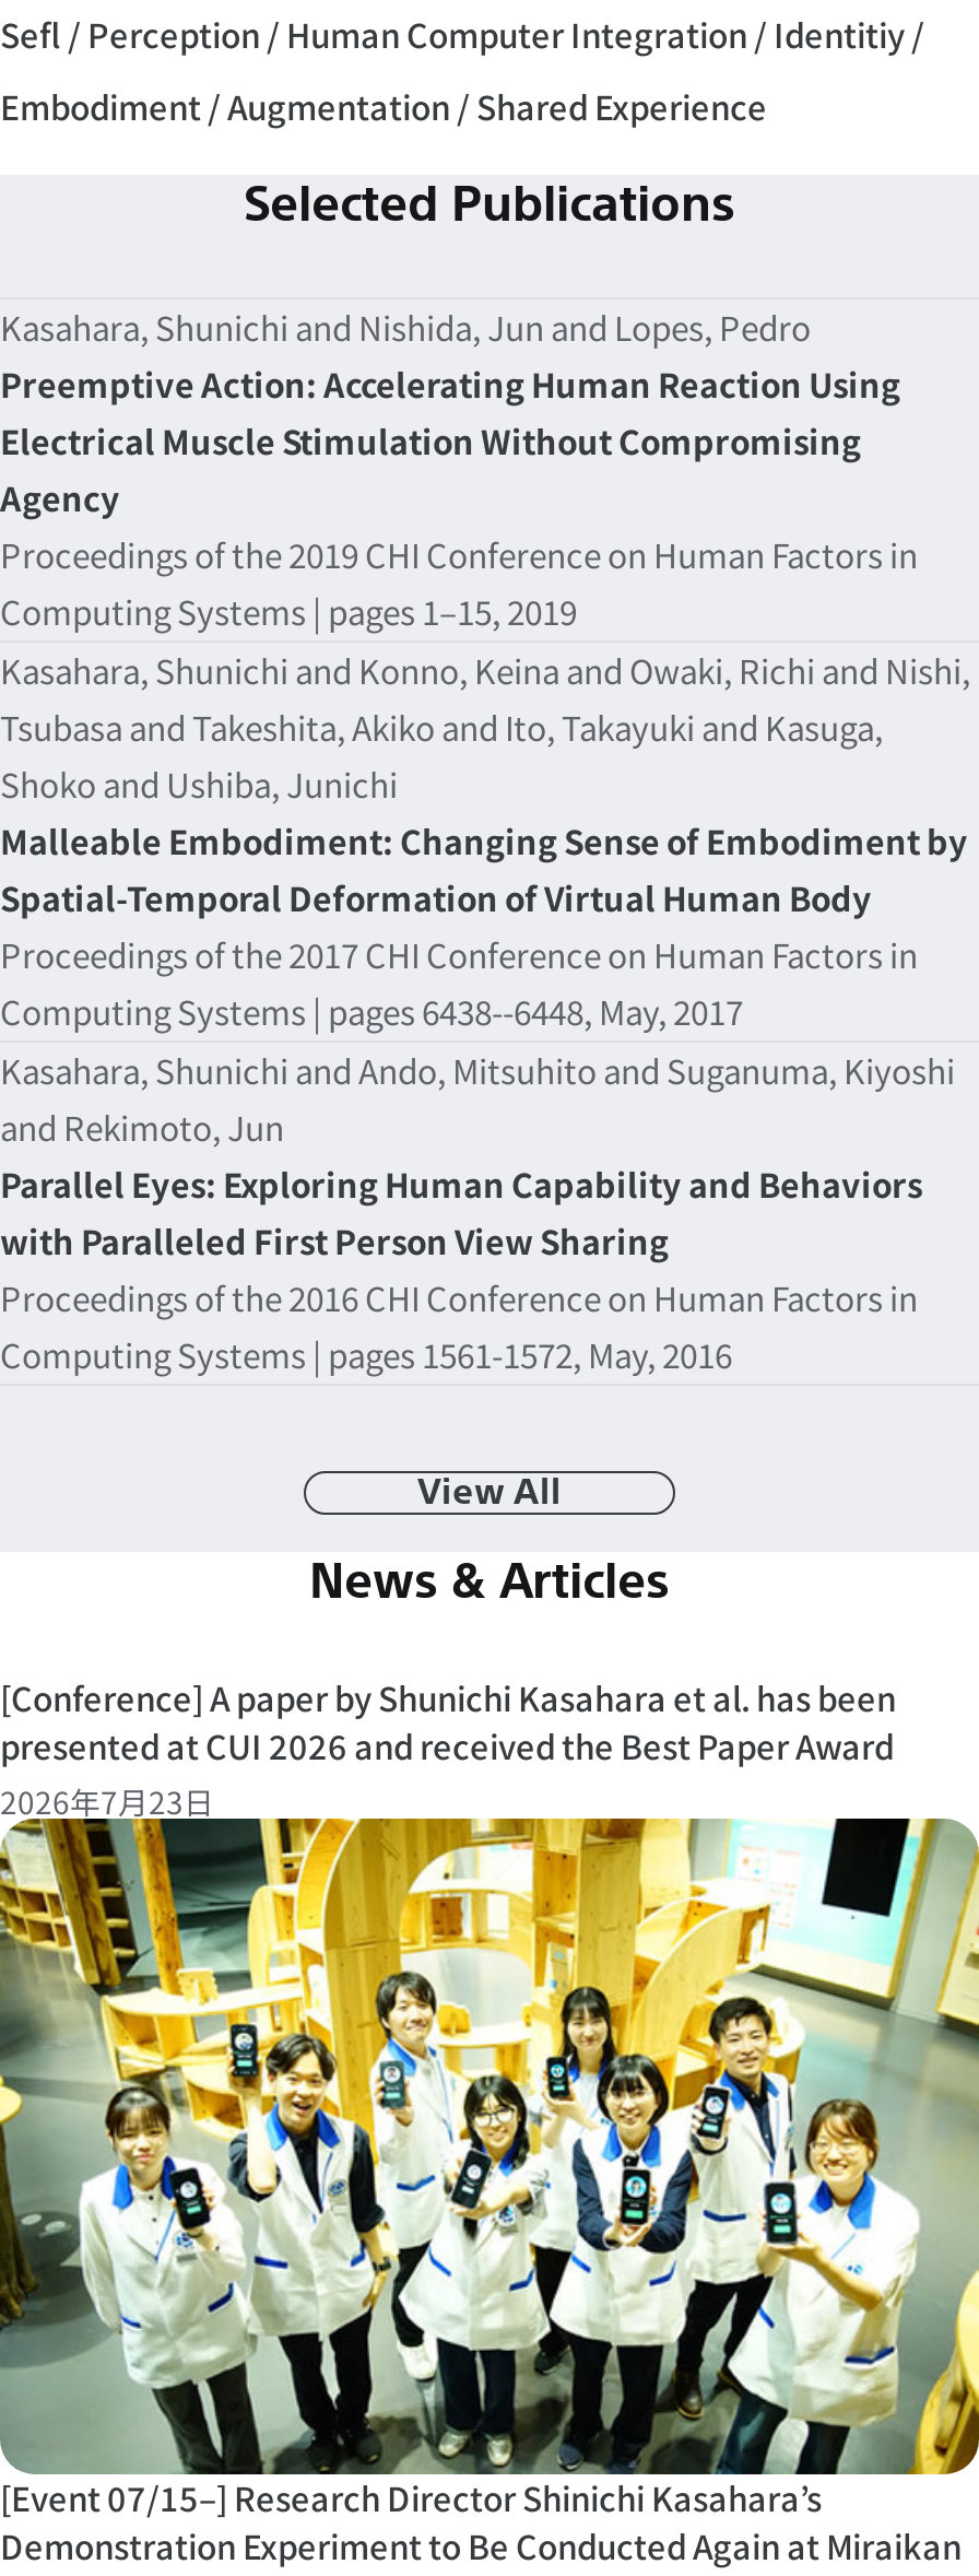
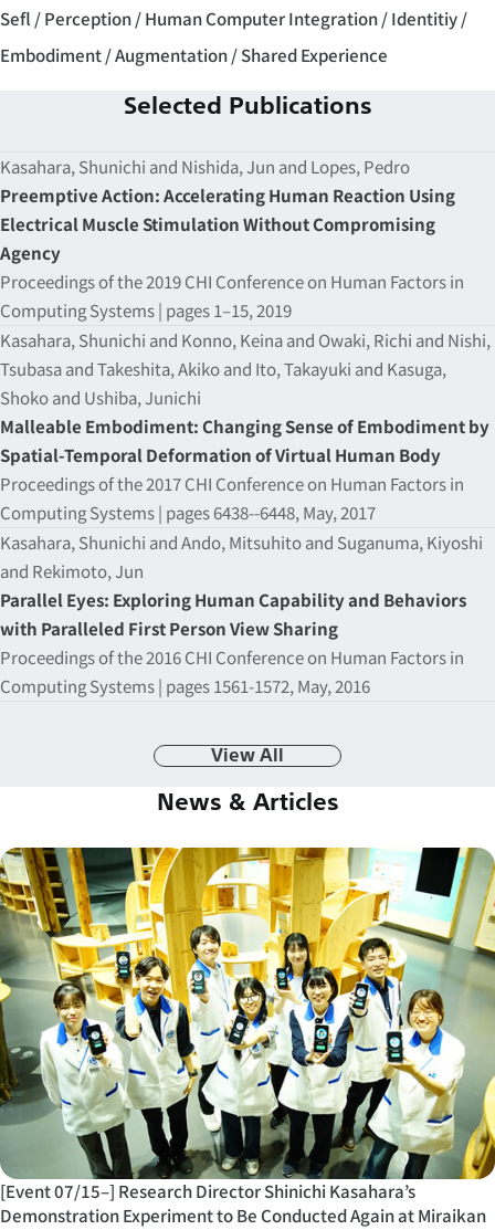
[0,1675,896,1824] [Conference] A paper by Shunichi Kasahara et al. has been | presented at CUI 2026 and received the Best Paper Award | 2026年7月23日 -> none

